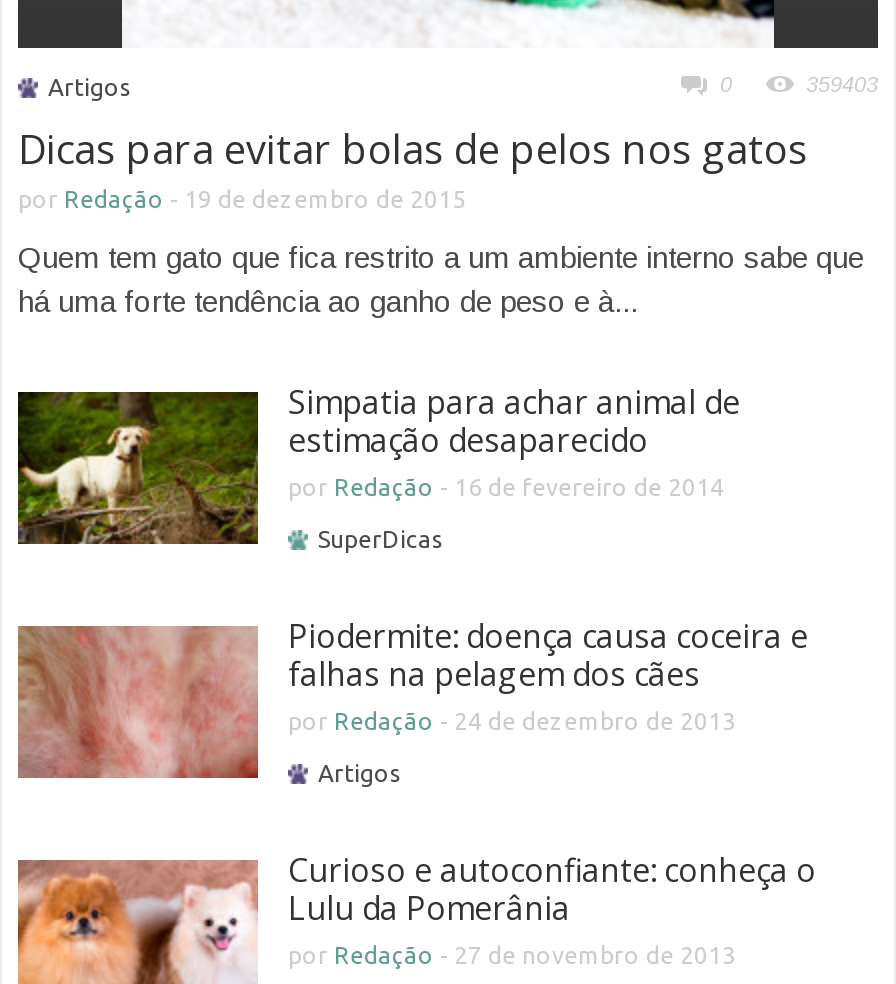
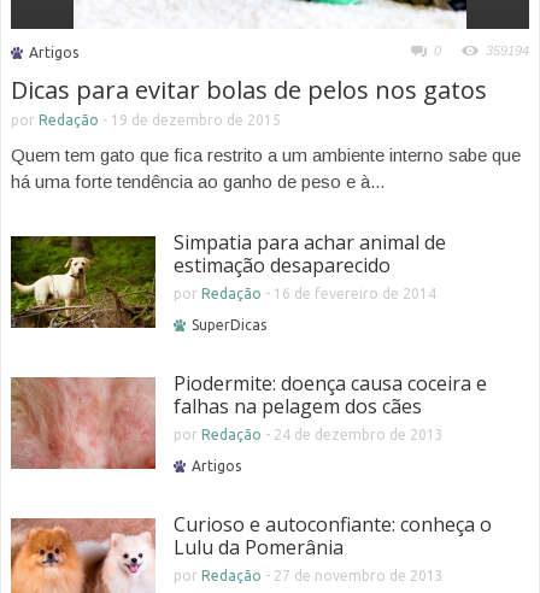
[806,72,878,96] 359403 -> [486,44,529,58] 359194

